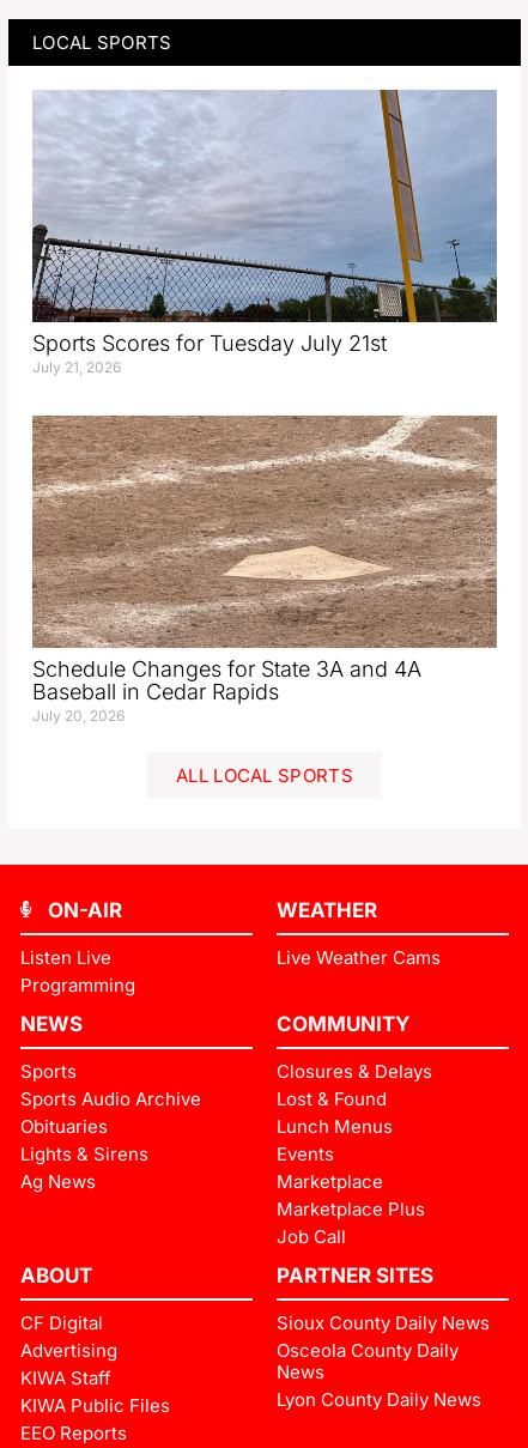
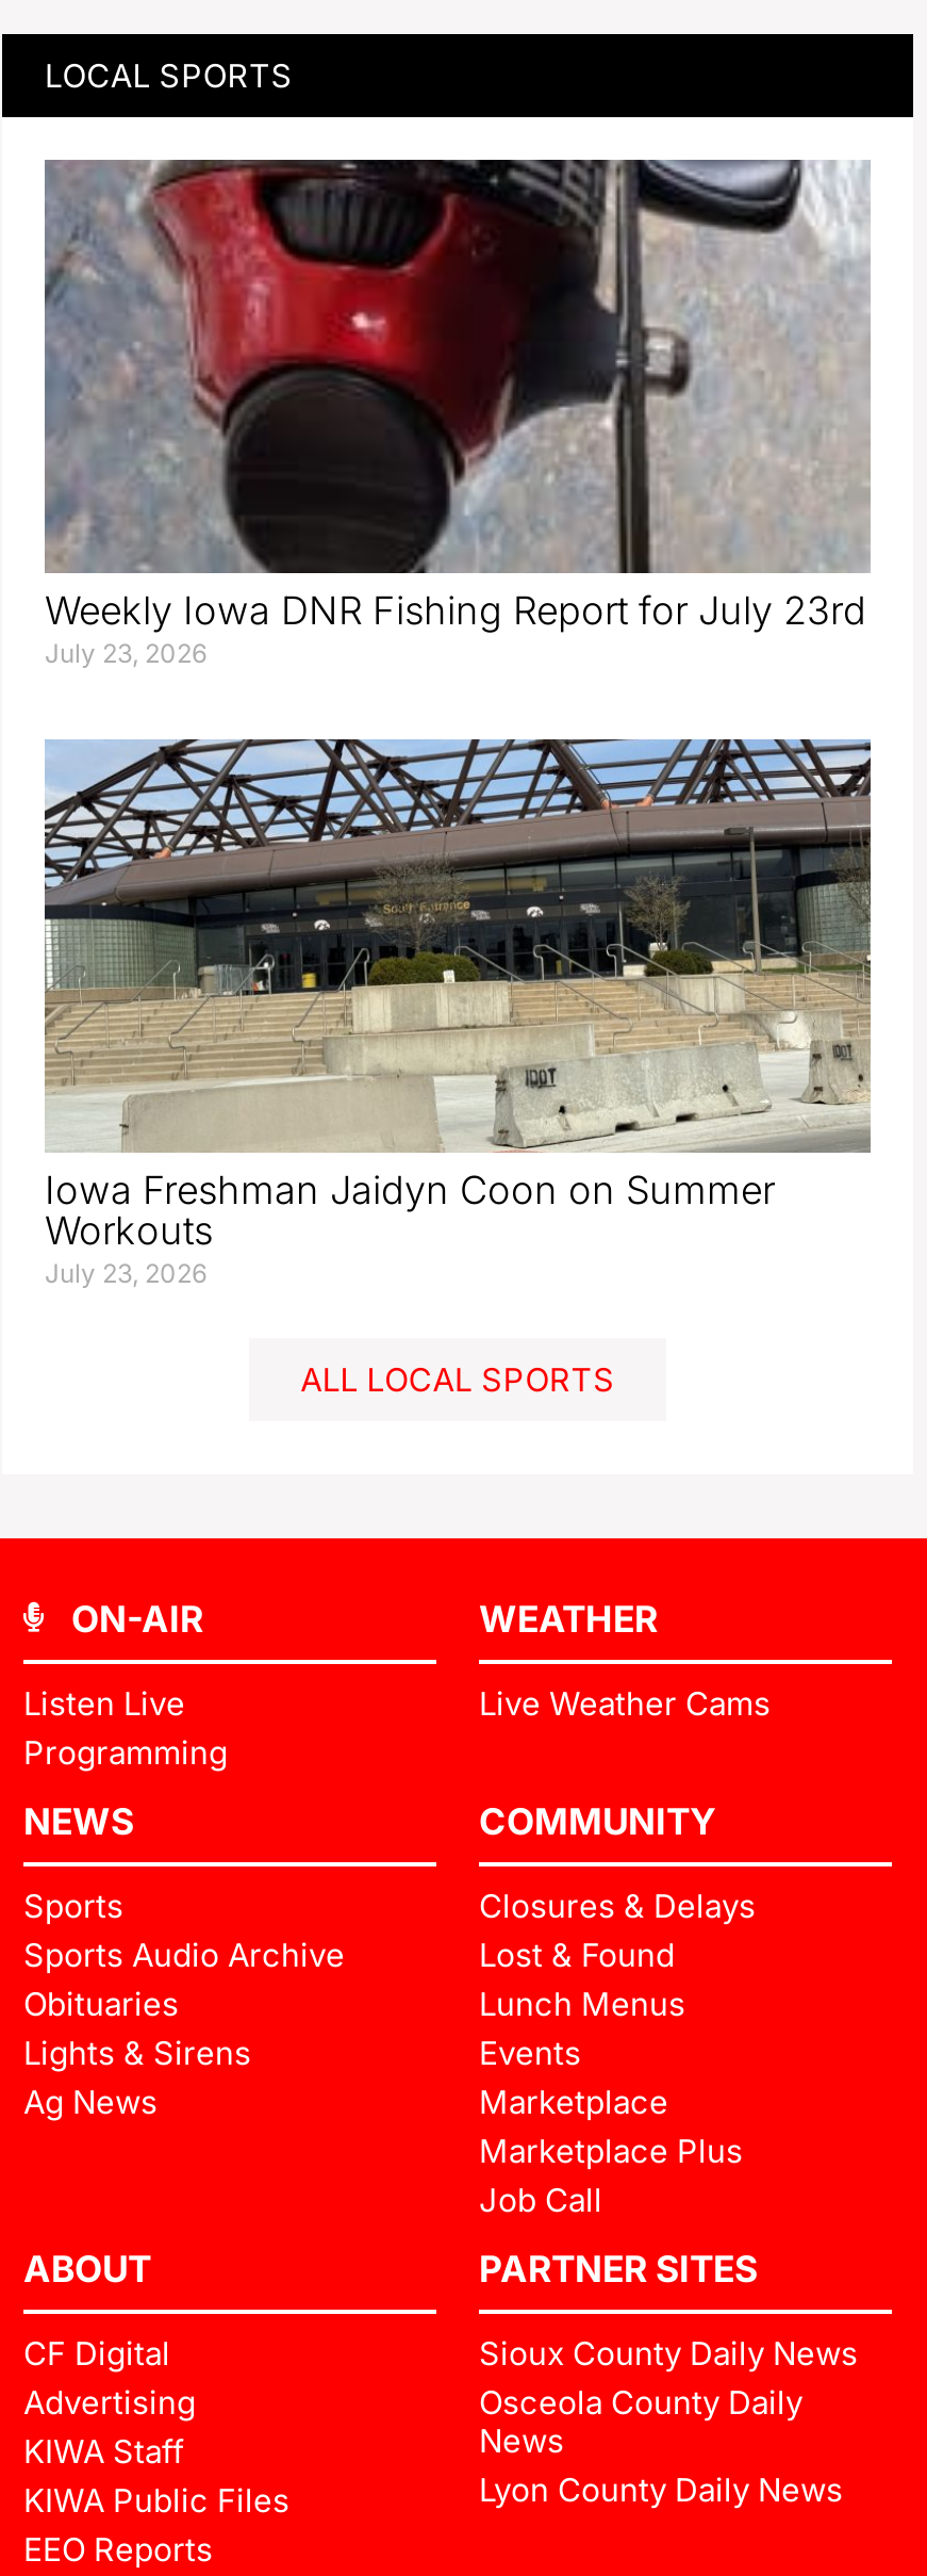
[32,89,497,377] [image] | Sports Scores for Tuesday July 21st | July 21, 2026 -> [45,158,871,670] [image] | Weekly Iowa DNR Fishing Report for July 23rd | July 23, 2026
[31,414,498,725] [image] | Schedule Changes for State 3A and 4A | Baseball in Cedar Rapids | July 20, 2026 -> [43,737,873,1290] [image] | Iowa Freshman Jaidyn Coon on Summer | Workouts | July 23, 2026

